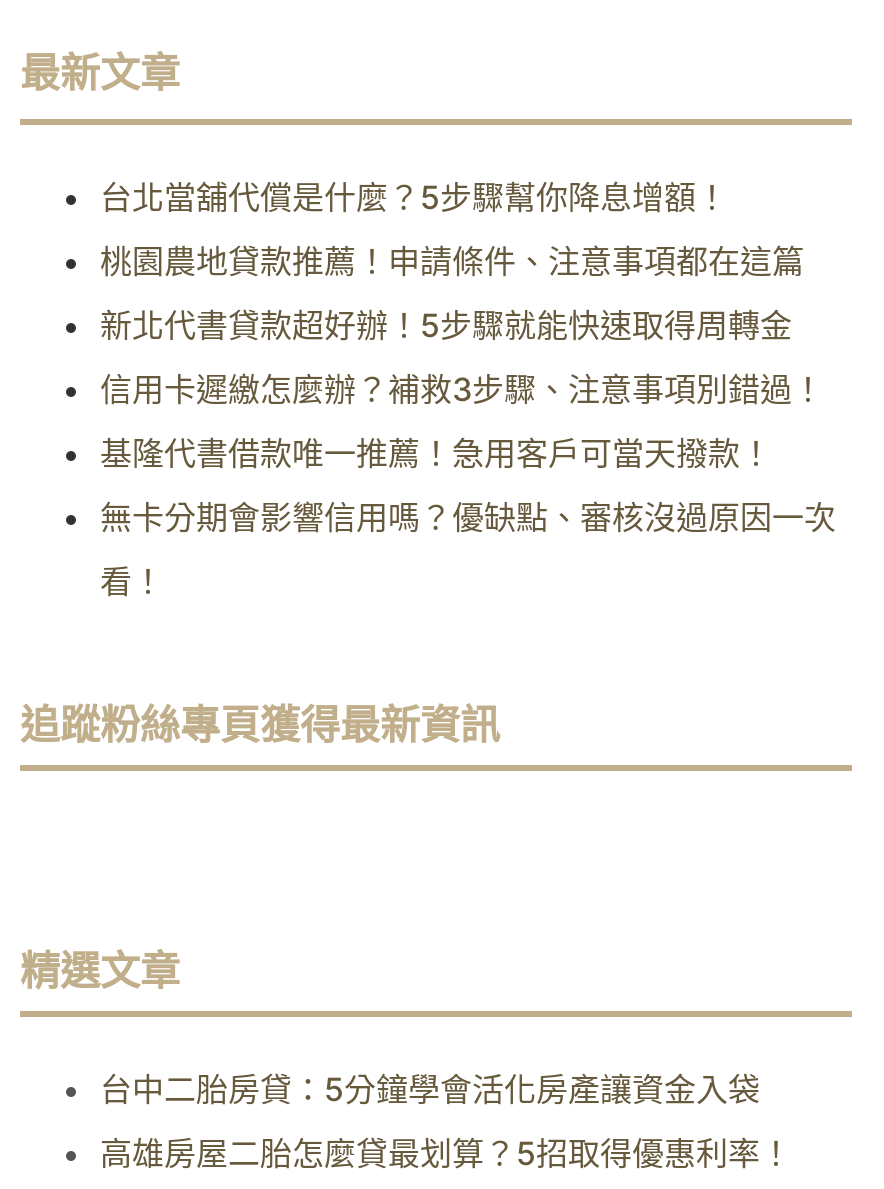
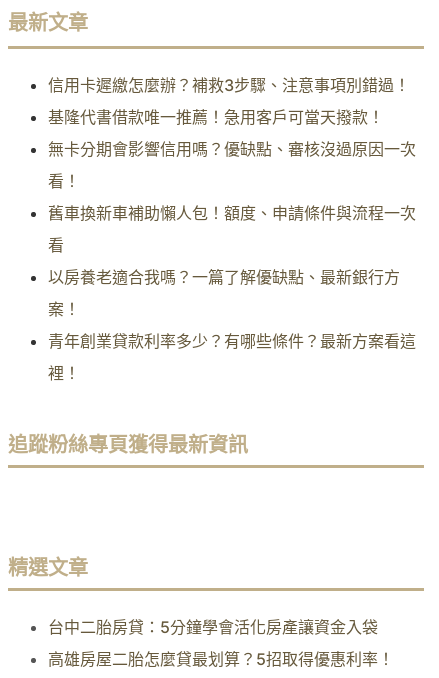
[100,177,804,345] 台北當舖代償是什麼？5步驟幫你降息增額！ | 桃園農地貸款推薦！申請條件、注意事項都在這篇 | 新北代書貸款超好辦！5步驟就能快速取得周轉金 -> none
moved [100,369,836,601] -> [48,75,416,191]: 信用卡遲繳怎麼辦？補救3步驟、注意事項別錯過！ | 基隆代書借款唯一推薦！急用客戶可當天撥款！ | 無卡分期會影響信用嗎？優缺點、審核沒過原因一次 | 看！
none -> [48,203,416,383] 舊車換新車補助懶人包！額度、申請條件與流程一次 | 看 | 以房養老適合我嗎？一篇了解優缺點、最新銀行方 | 案！ | 青年創業貸款利率多少？有哪些條件？最新方案看這 | 裡！

